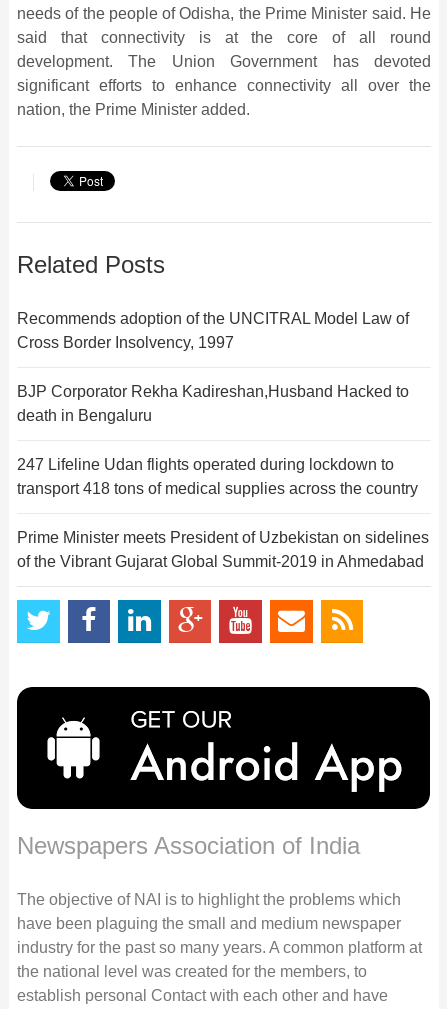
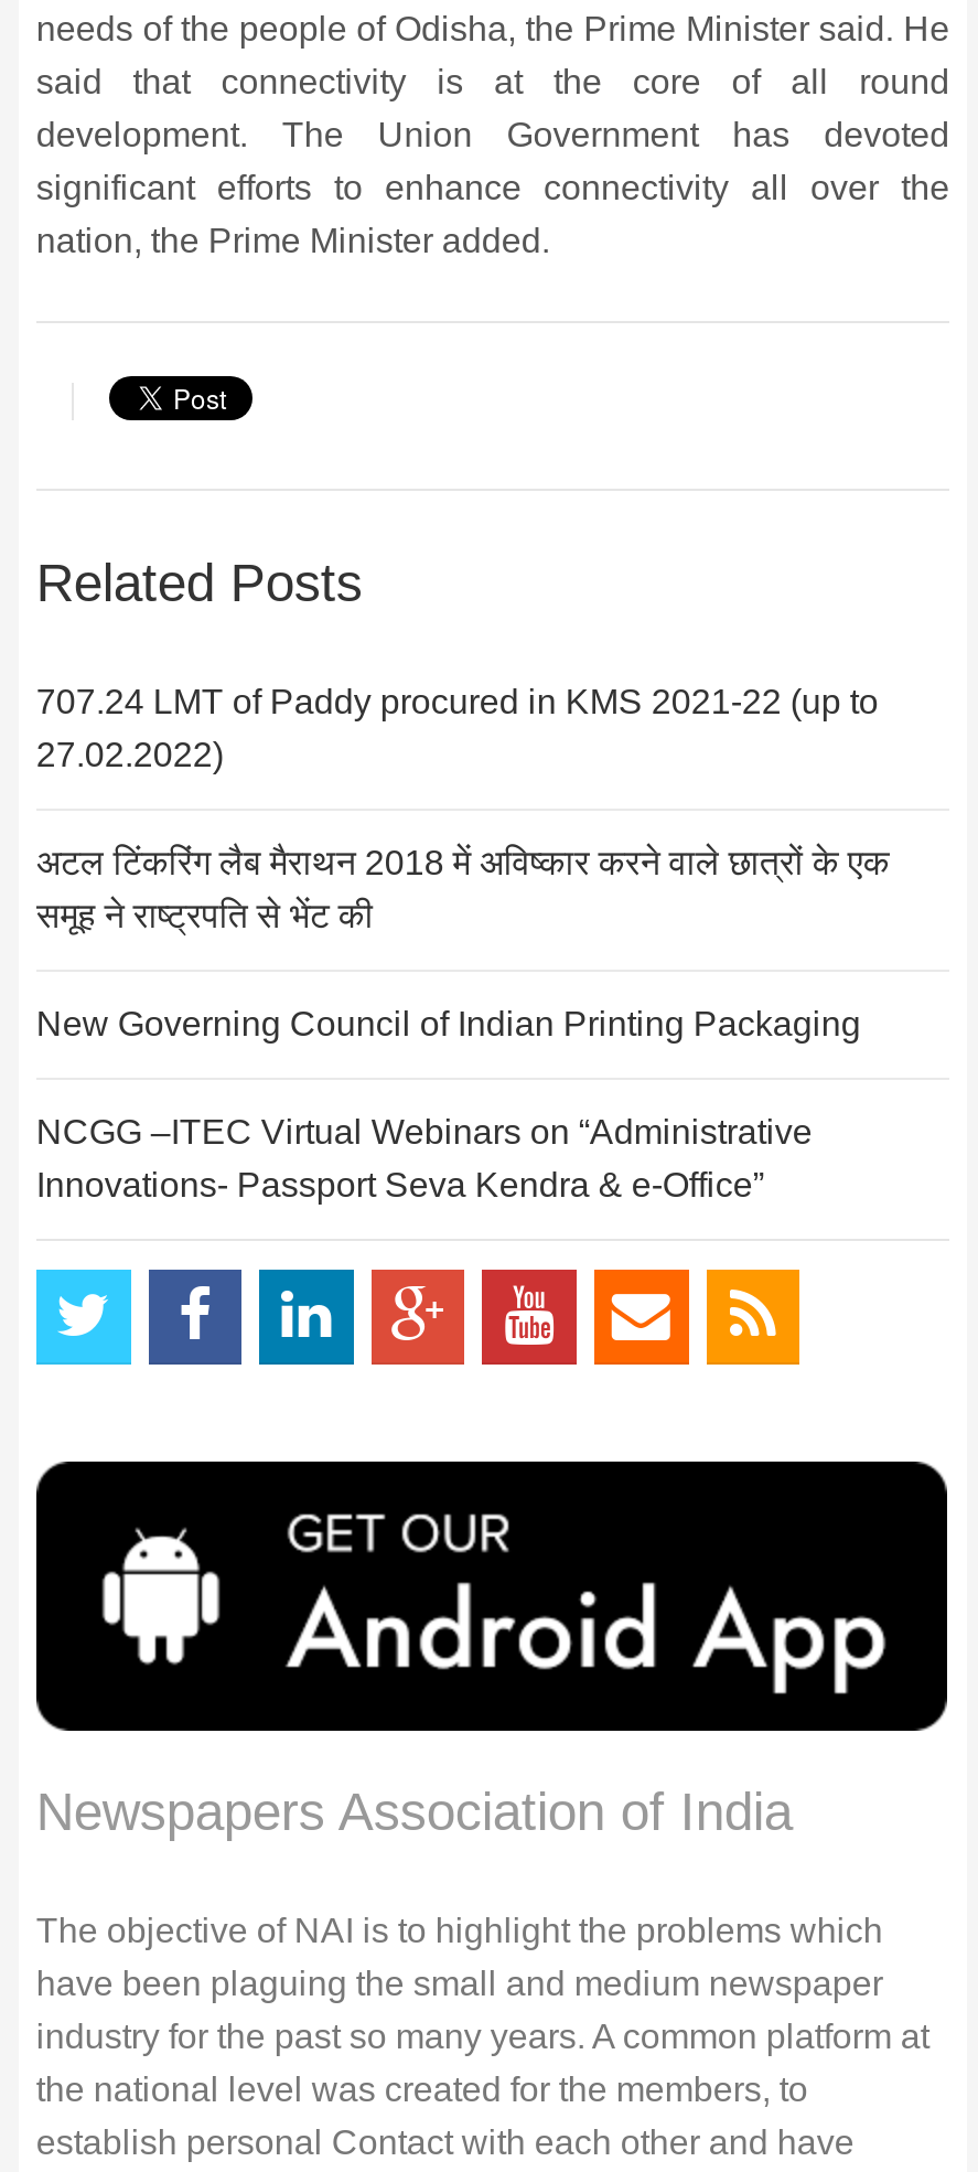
[17,310,409,351] Recommends adoption of the UNCITRAL Model Law of | Cross Border Insolvency, 1997 -> [36,683,879,773] 707.24 LMT of Paddy procured in KMS 2021-22 (up to | 27.02.2022)
[17,383,409,424] BJP Corporator Rekha Kadireshan,Husband Hacked to | death in Bengaluru -> [36,844,890,934] अटल टिंकरिंग लैब मैराथन 2018 में अविष्‍कार करने वाले छात्रों के एक | समूह ने राष्‍ट्रपति से भेंट की
[17,456,418,497] 247 Lifeline Udan flights operated during lockdown to | transport 418 tons of medical supplies across the country -> [36,1005,861,1042] New Governing Council of Indian Printing Packaging
[17,529,429,570] Prime Minister meets President of Uzbekistan on sidelines | of the Vibrant Gujarat Global Summit-2019 in Ahmedabad -> [36,1113,812,1203] NCGG –ITEC Virtual Webinars on “Administrative | Innovations- Passport Seva Kendra & e-Office”

